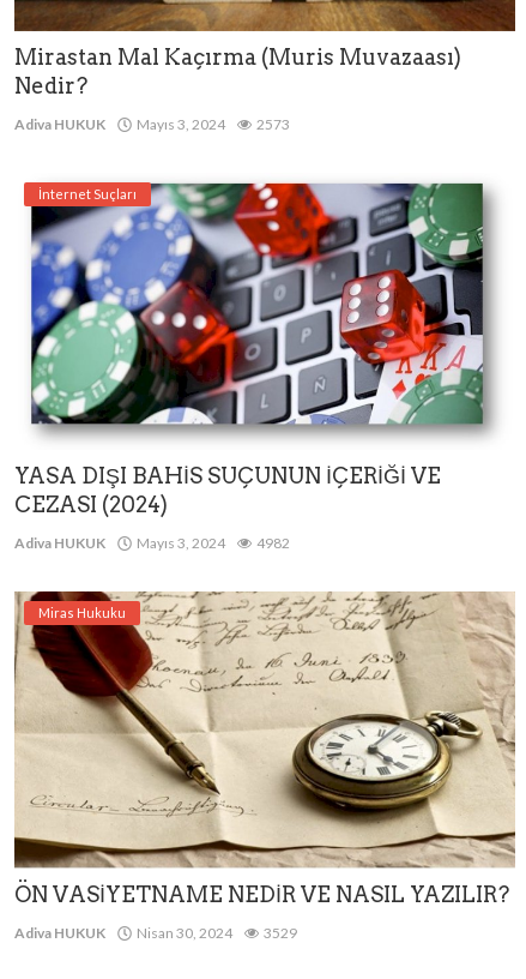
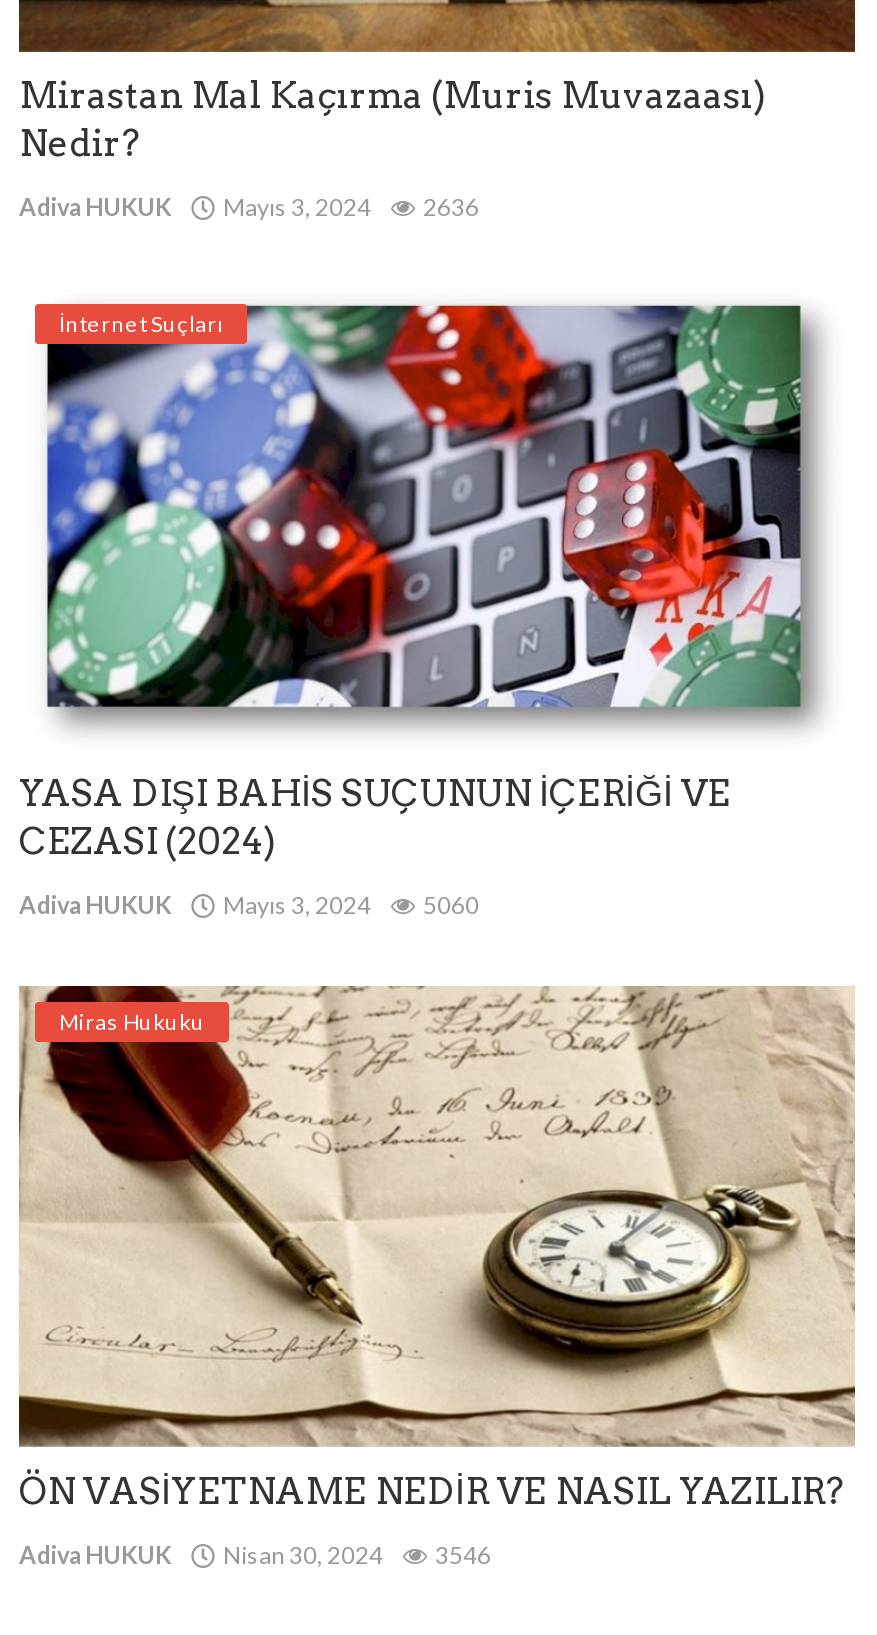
[14,115,290,133] Adiva HUKUK Mayıs 3, 2024 2573 -> [19,192,479,222] Adiva HUKUK Mayıs 3, 2024 2636
[14,534,290,552] Adiva HUKUK Mayıs 3, 2024 4982 -> [19,890,479,920] Adiva HUKUK Mayıs 3, 2024 5060
[14,924,297,942] Adiva HUKUK Nisan 30, 2024 3529 -> [19,1541,491,1571] Adiva HUKUK Nisan 30, 2024 3546

